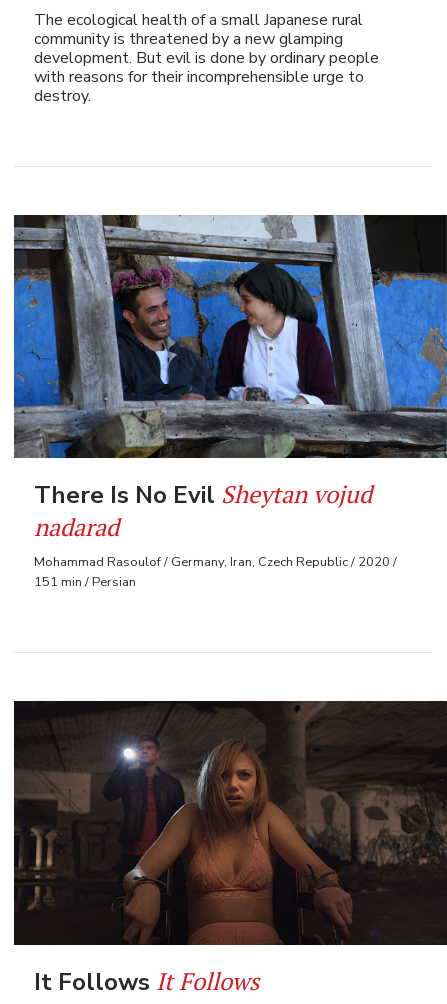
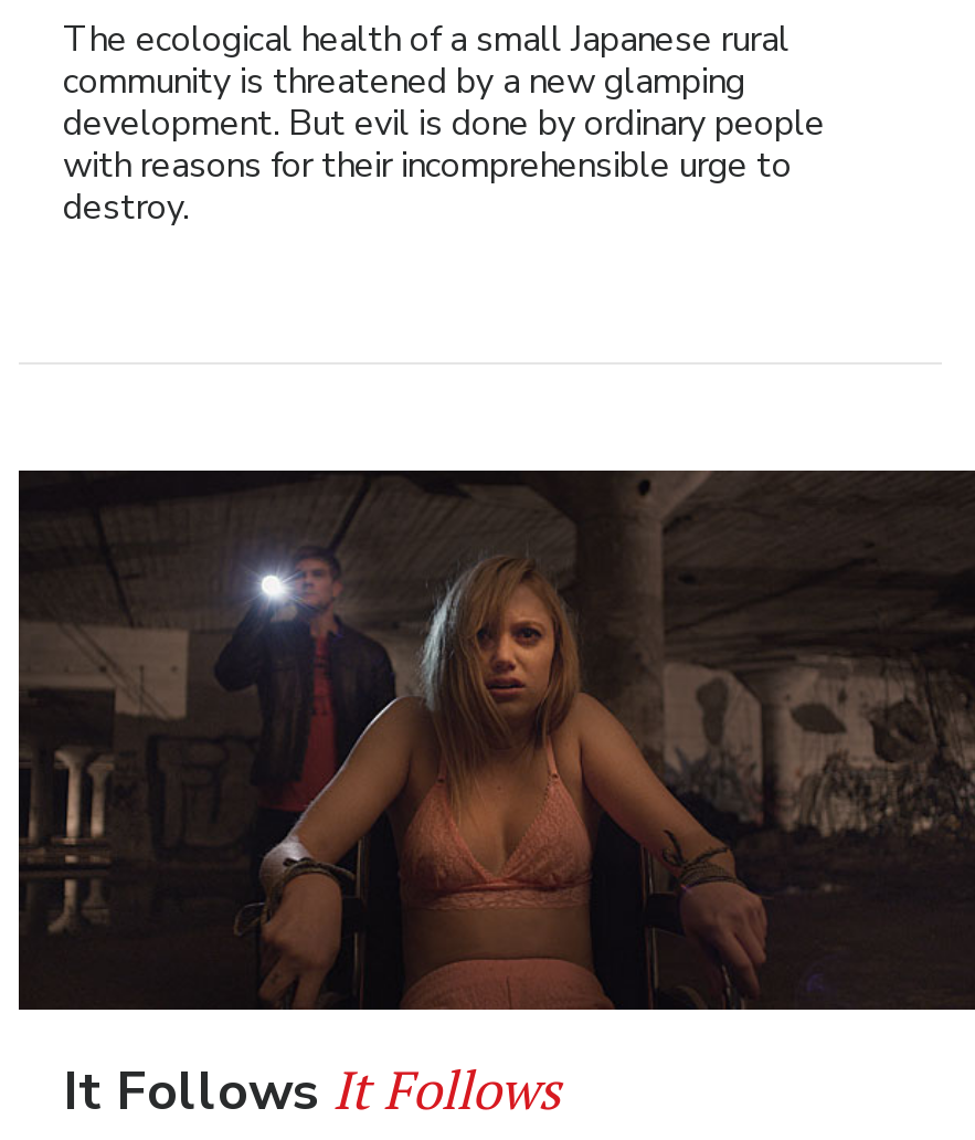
[13,214,444,591] [image] | There Is No Evil Sheytan vojud | nadarad | Mohammad Rasoulof / Germany, Iran, Czech Republic / 2020 / | 151 min / Persian -> none

